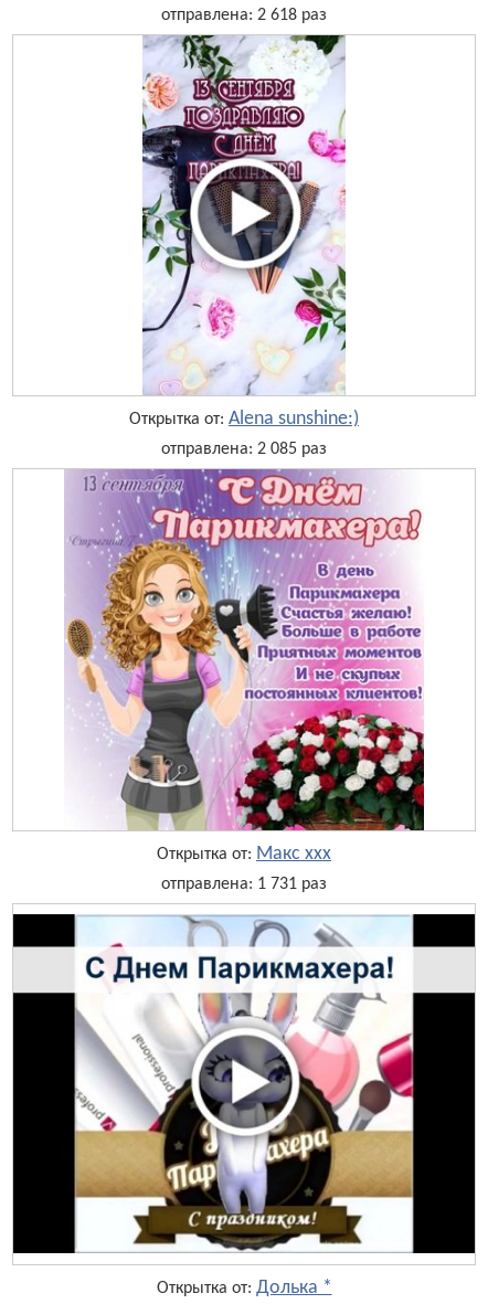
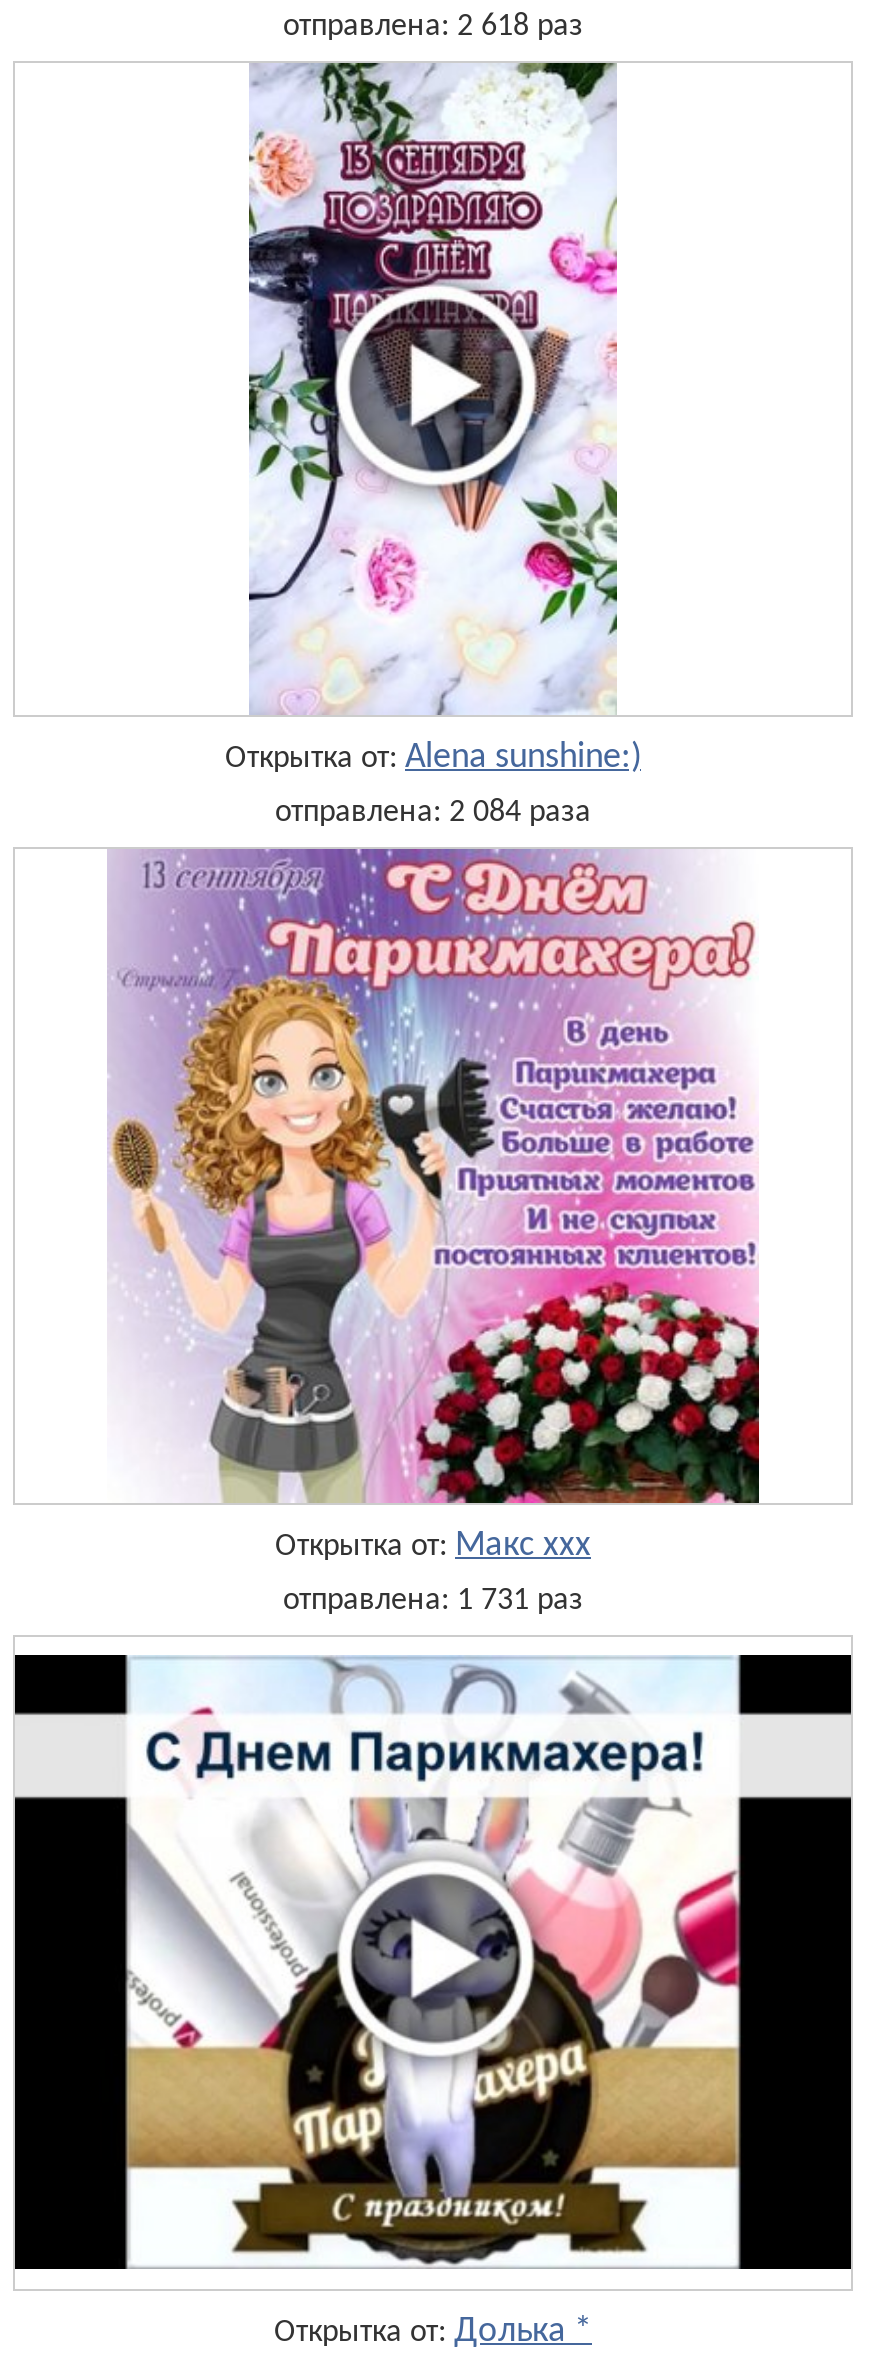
[161,441,327,459] отправлена: 2 085 раз -> [275,798,591,830] отправлена: 2 084 раза

